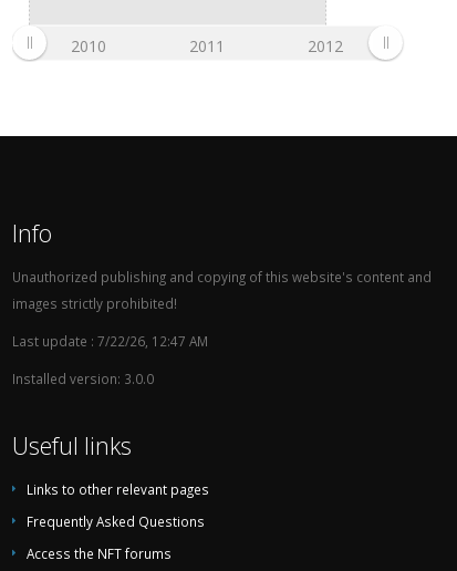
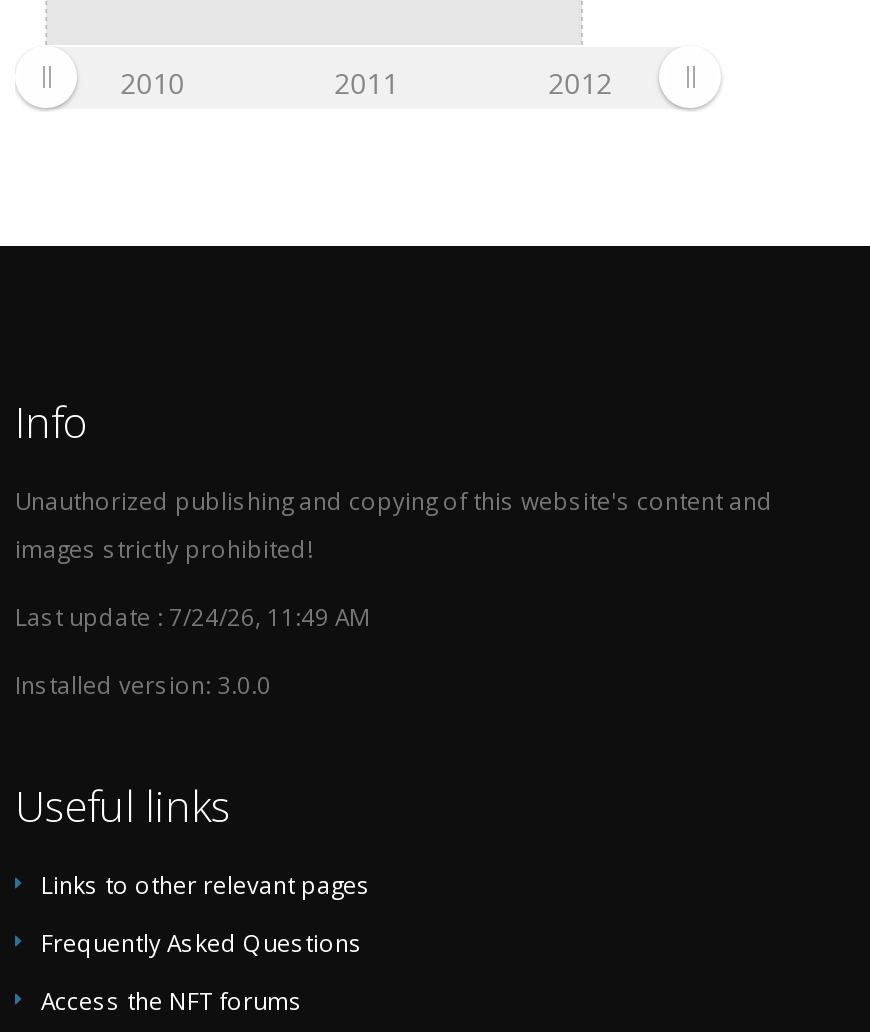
[12,332,208,350] Last update : 7/22/26, 12:47 AM -> [15,600,369,632] Last update : 7/24/26, 11:49 AM

